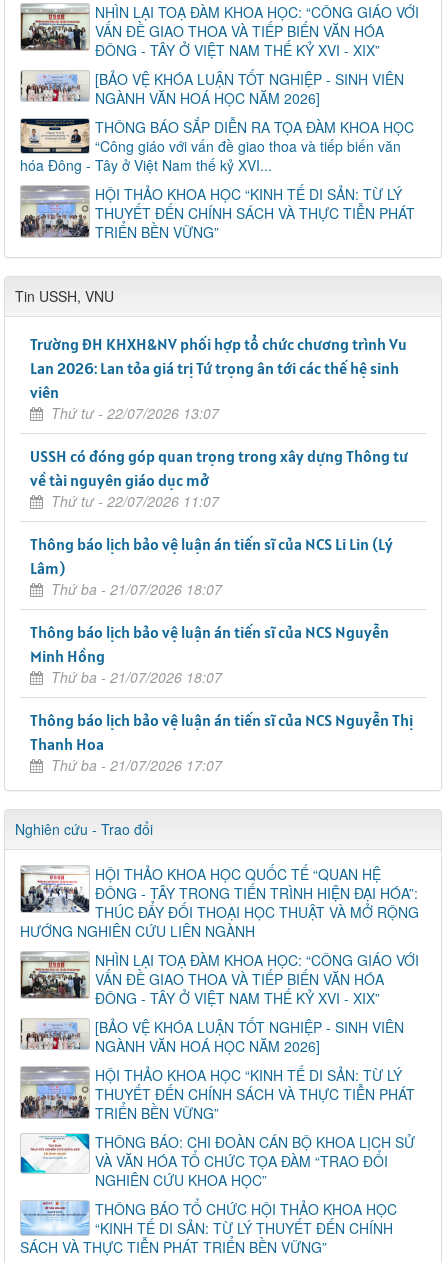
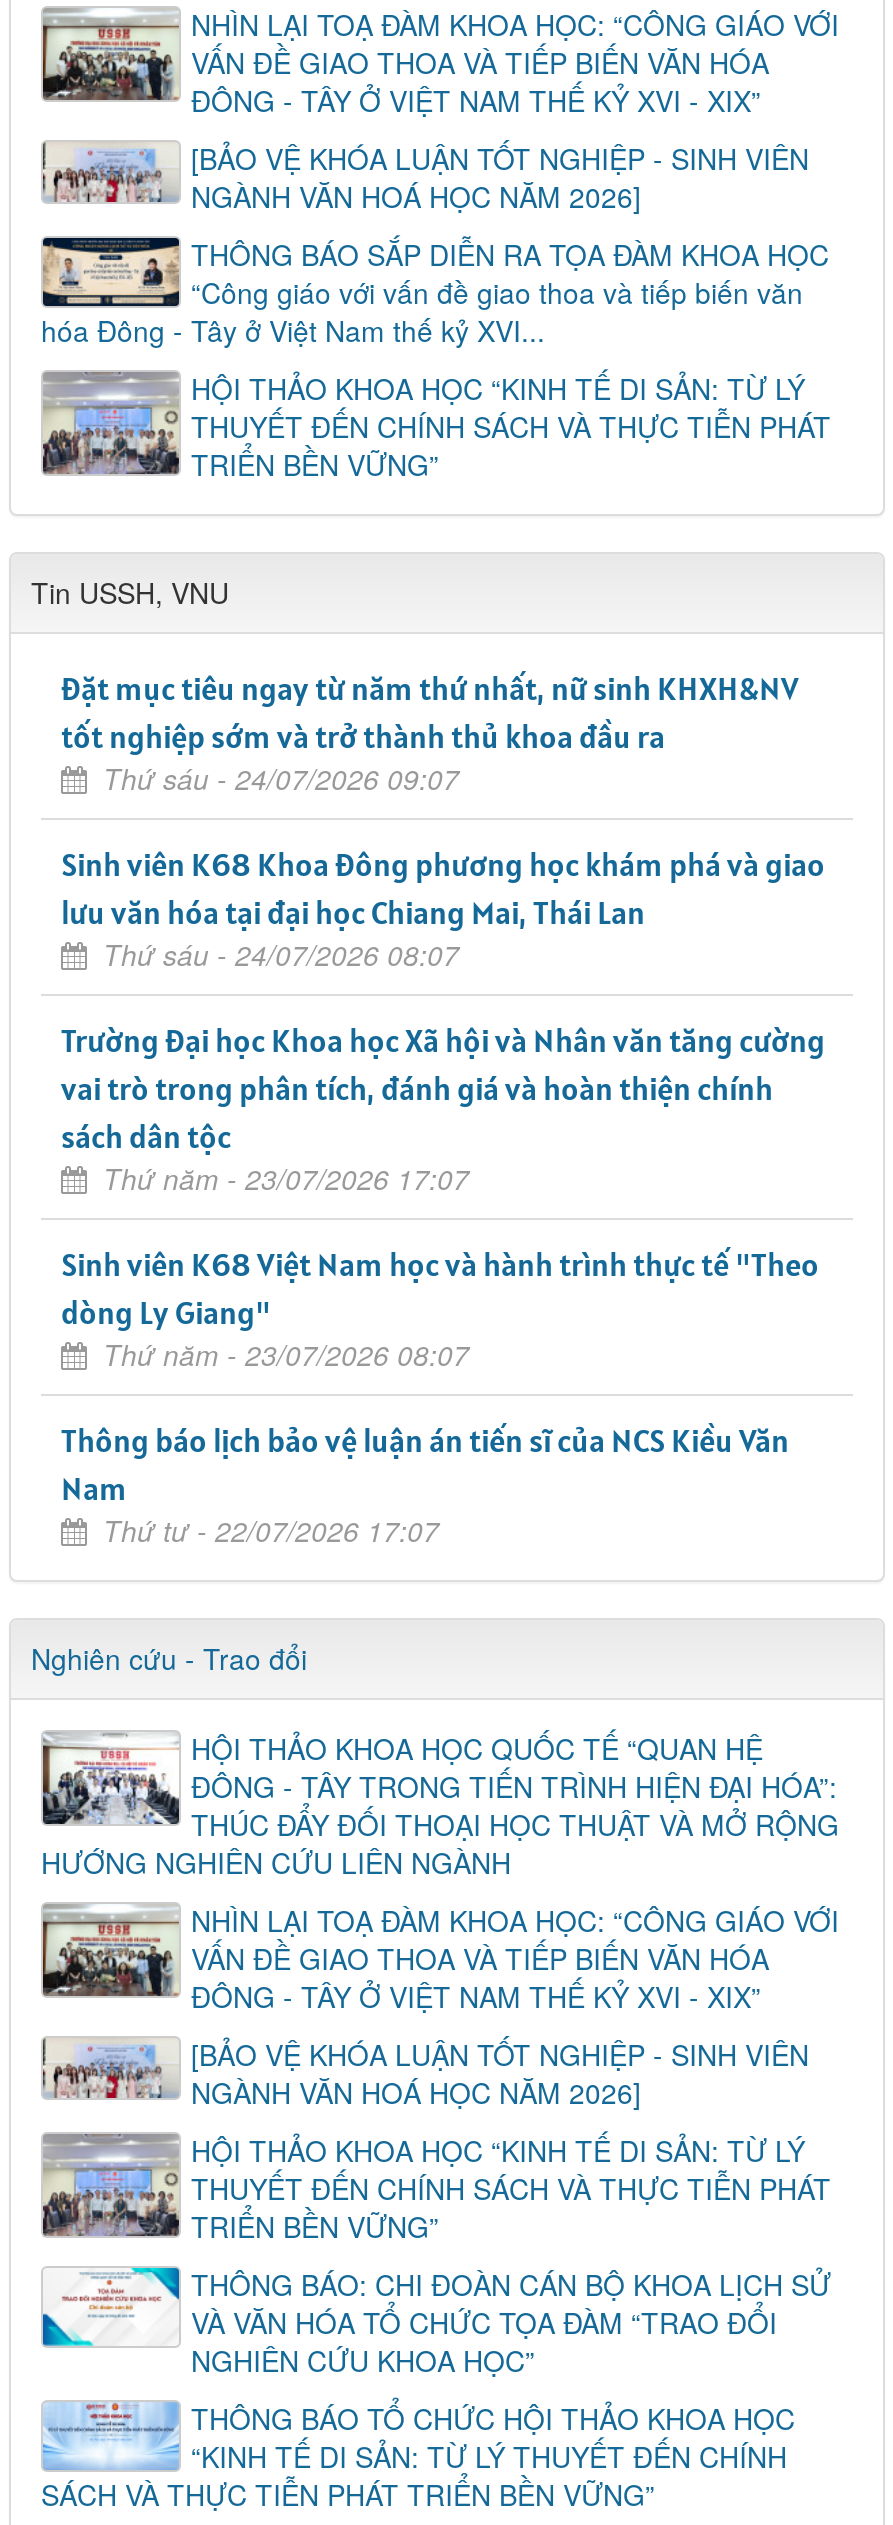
[30,334,407,423] Trường ĐH KHXH&NV phối hợp tổ chức chương trình Vu | Lan 2026: Lan tỏa giá trị Tứ trọng ân tới các thế hệ sinh | viên | Thứ tư - 22/07/2026 13:07 -> [61,668,799,798] Đặt mục tiêu ngay từ năm thứ nhất, nữ sinh KHXH&NV | tốt nghiệp sớm và trở thành thủ khoa đầu ra | Thứ sáu - 24/07/2026 09:07
[30,446,408,511] USSH có đóng góp quan trọng trong xây dựng Thông tư | về tài nguyên giáo dục mở | Thứ tư - 22/07/2026 11:07 -> [61,844,825,974] Sinh viên K68 Khoa Đông phương học khám phá và giao | lưu văn hóa tại đại học Chiang Mai, Thái Lan | Thứ sáu - 24/07/2026 08:07
[30,534,393,599] Thông báo lịch bảo vệ luận án tiến sĩ của NCS Li Lin (Lý | Lâm) | Thứ ba - 21/07/2026 18:07 -> [61,1020,825,1198] Trường Đại học Khoa học Xã hội và Nhân văn tăng cường | vai trò trong phân tích, đánh giá và hoàn thiện chính | sách dân tộc | Thứ năm - 23/07/2026 17:07
[30,622,389,687] Thông báo lịch bảo vệ luận án tiến sĩ của NCS Nguyễn | Minh Hồng | Thứ ba - 21/07/2026 18:07 -> [61,1244,819,1374] Sinh viên K68 Việt Nam học và hành trình thực tế "Theo | dòng Ly Giang" | Thứ năm - 23/07/2026 08:07
[30,710,413,775] Thông báo lịch bảo vệ luận án tiến sĩ của NCS Nguyễn Thị | Thanh Hoa | Thứ ba - 21/07/2026 17:07 -> [61,1420,789,1550] Thông báo lịch bảo vệ luận án tiến sĩ của NCS Kiều Văn | Nam | Thứ tư - 22/07/2026 17:07

